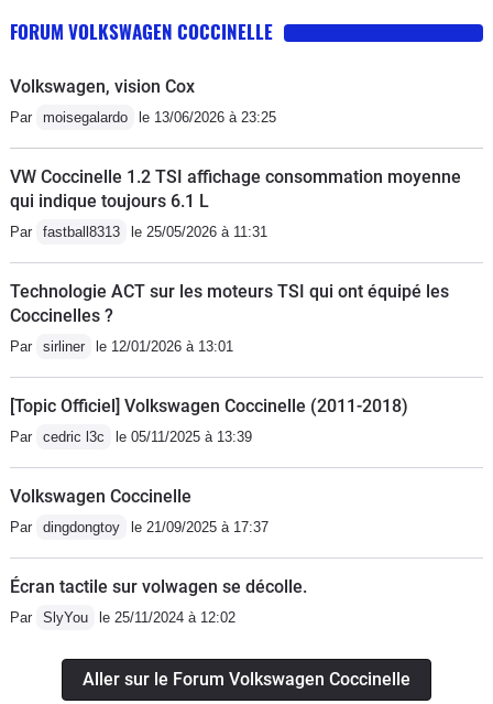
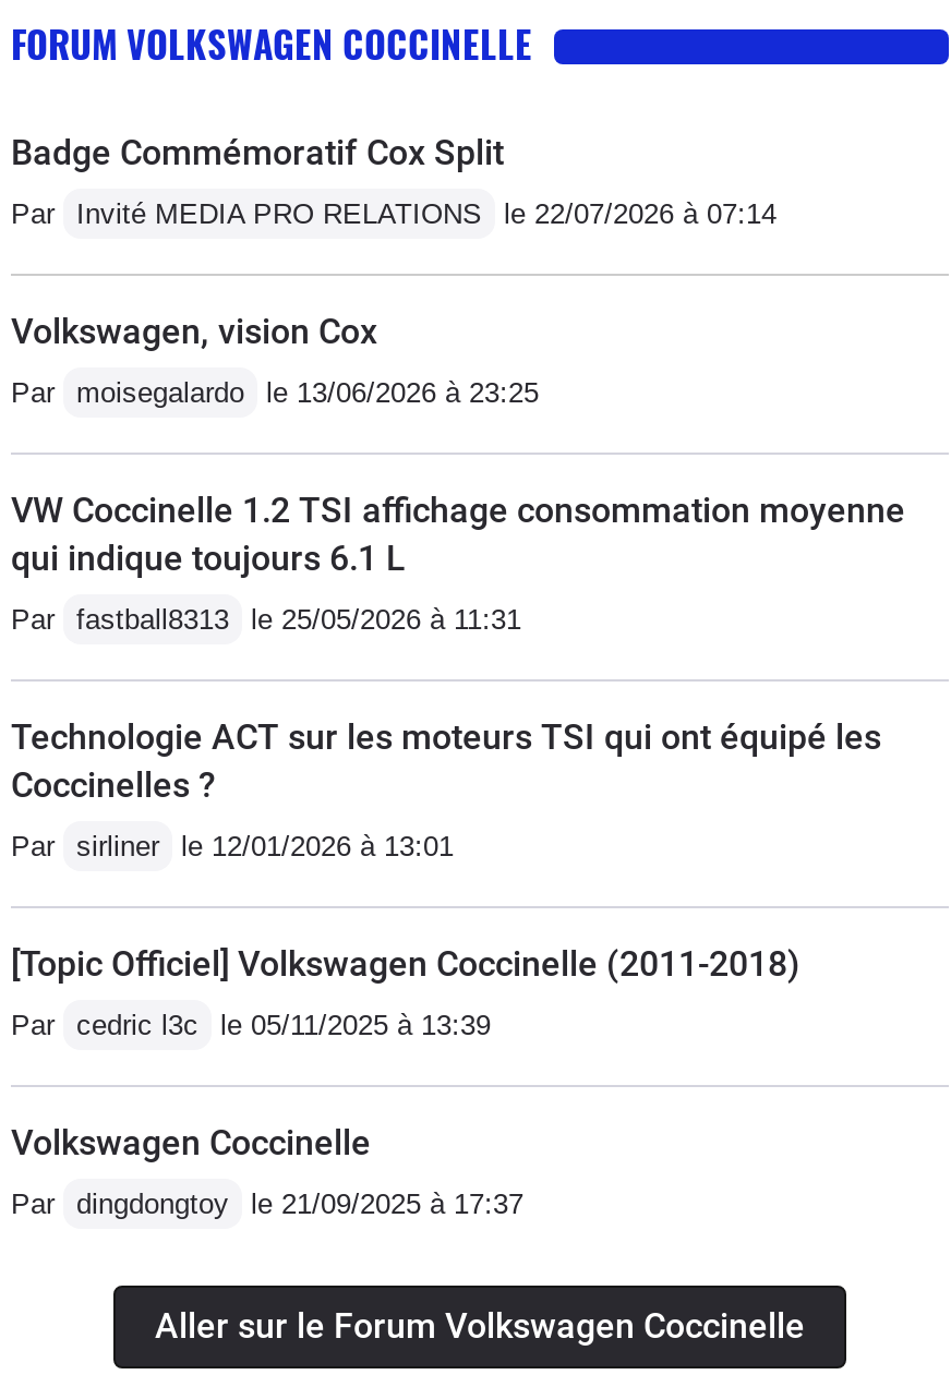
none -> [11,132,777,230] Badge Commémoratif Cox Split | Par Invité MEDIA PRO RELATIONS le 22/07/2026 à 07:14
moved [10,76,461,535] -> [11,311,905,1220]: Volkswagen, vision Cox | Par moisegalardo le 13/06/2026 à 23:25 | VW Coccinelle 1.2 TSI affichage consommation moyenne | ... | Volkswagen Coccinelle | Par dingdongtoy le 21/09/2025 à 17:37
[10,576,307,626] Écran tactile sur volwagen se décolle. | Par SlyYou le 25/11/2024 à 12:02 -> none

